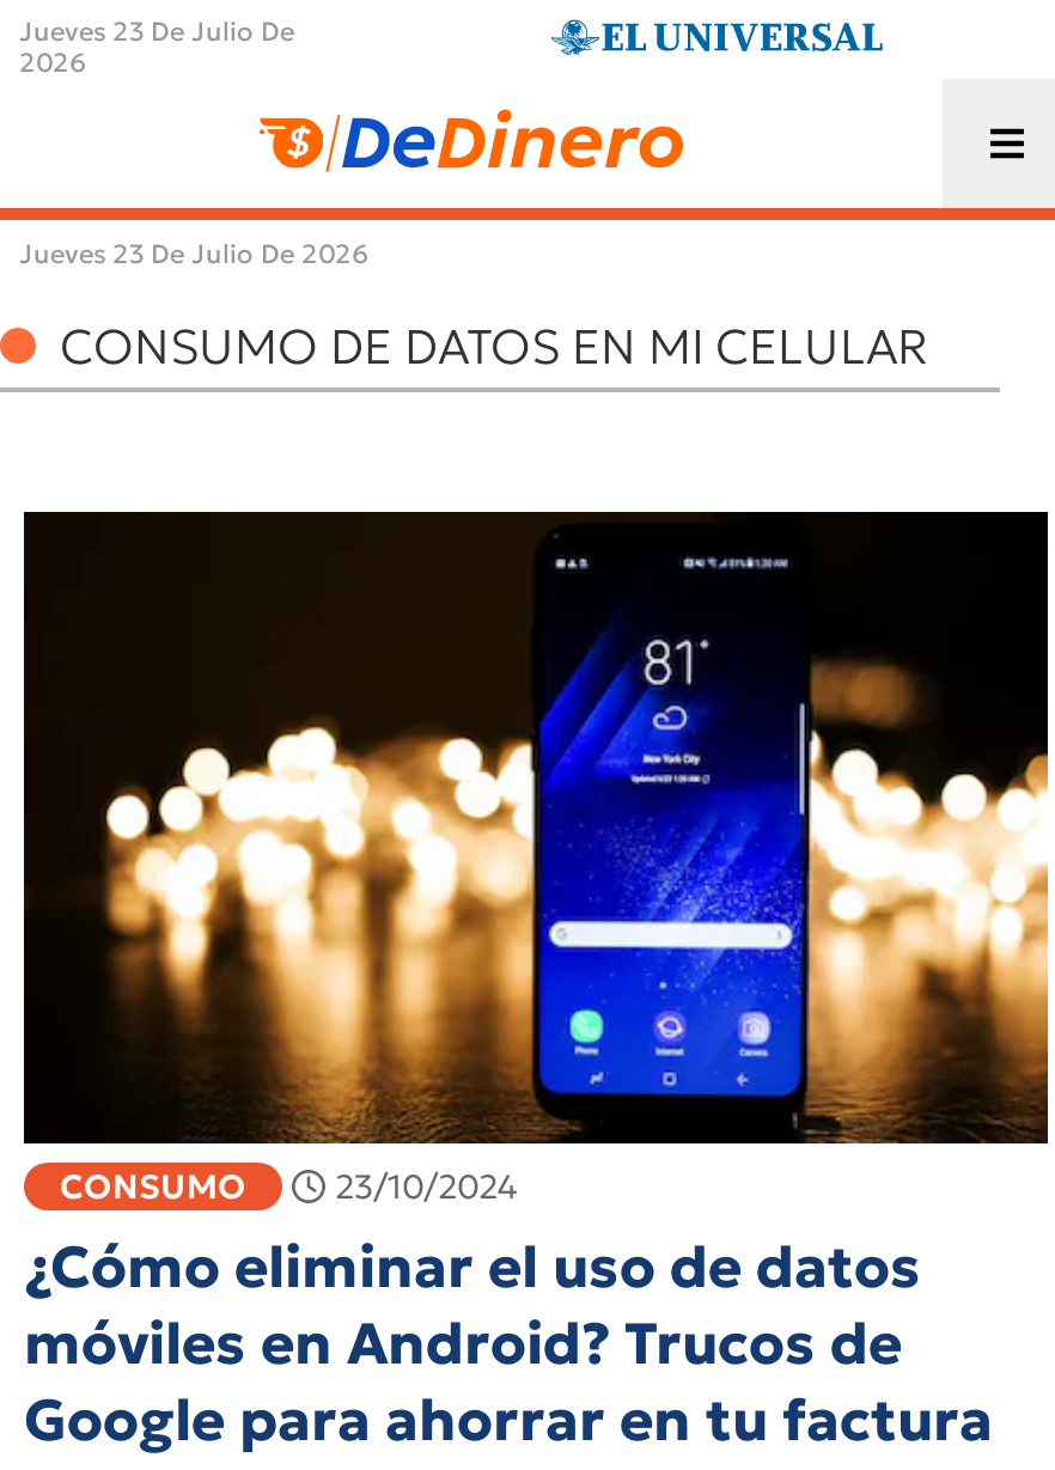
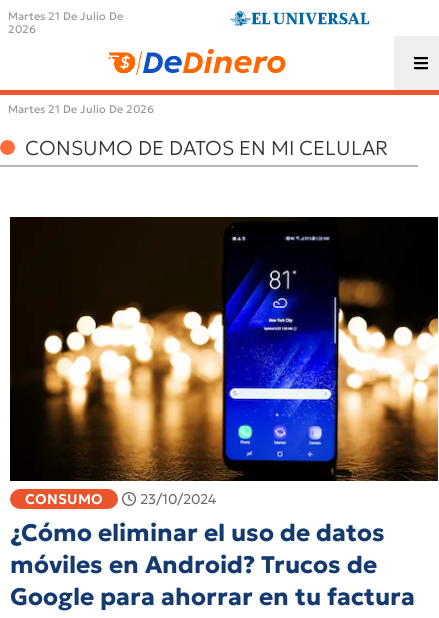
[19,14,294,48] Jueves 23 De Julio De -> [8,9,123,23] Martes 21 De Julio De
[19,237,368,270] Jueves 23 De Julio De 2026 -> [8,102,154,116] Martes 21 De Julio De 2026

